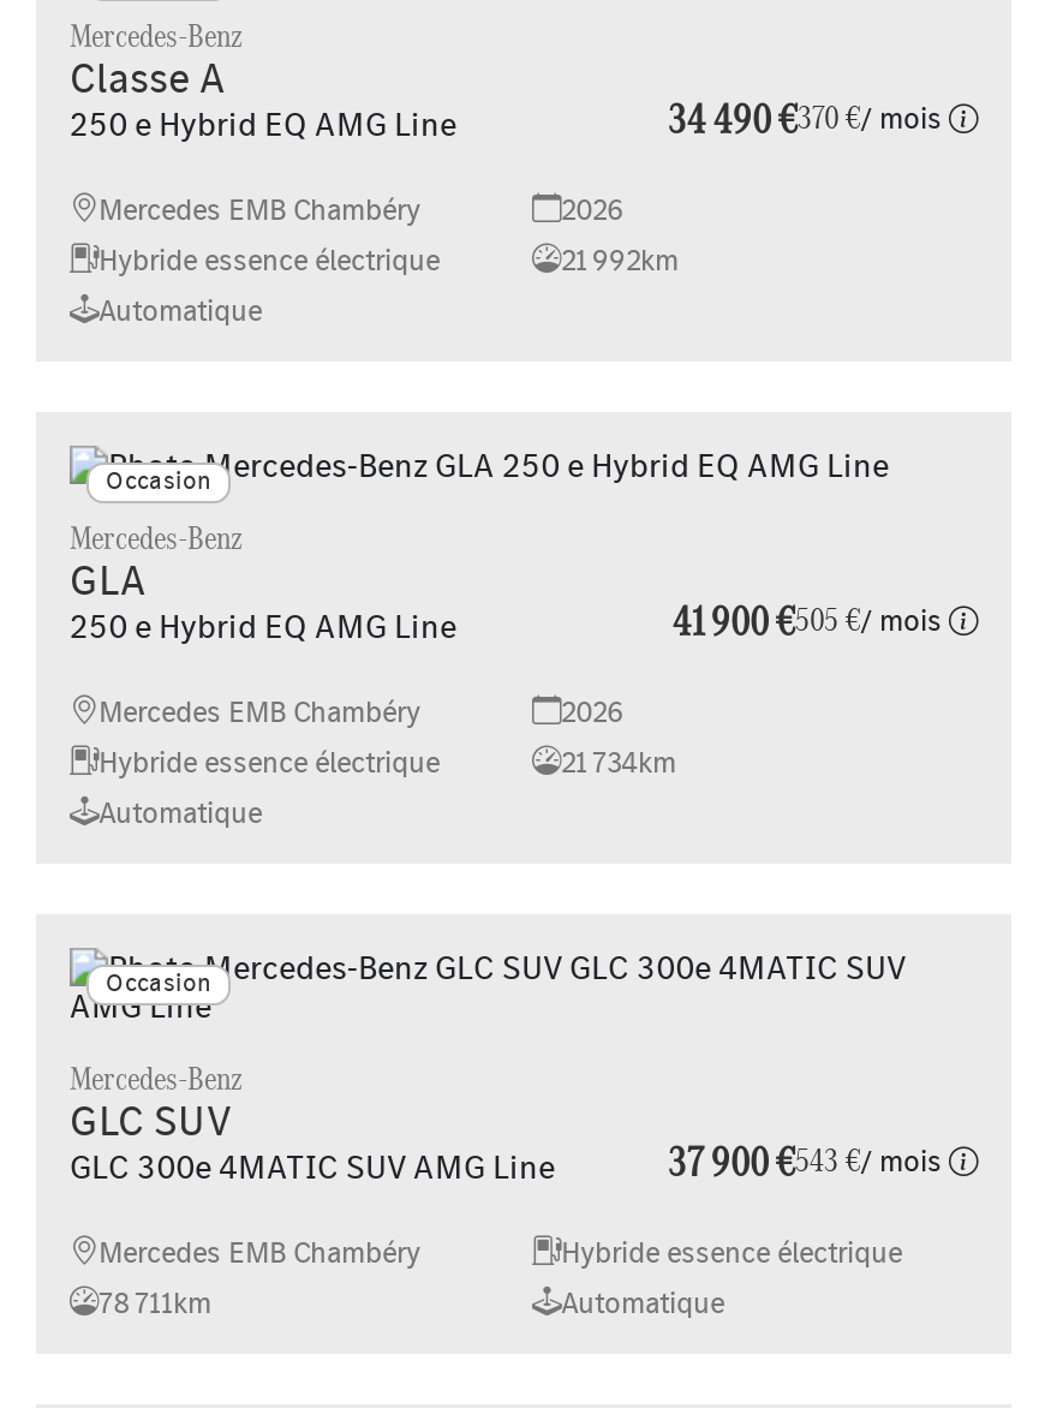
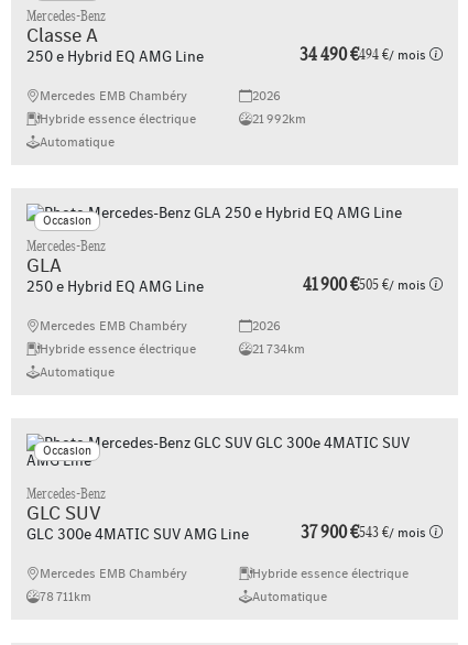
[668,91,949,142] 34 490 €370 €/ mois -> [300,42,429,65] 34 490 €494 €/ mois

